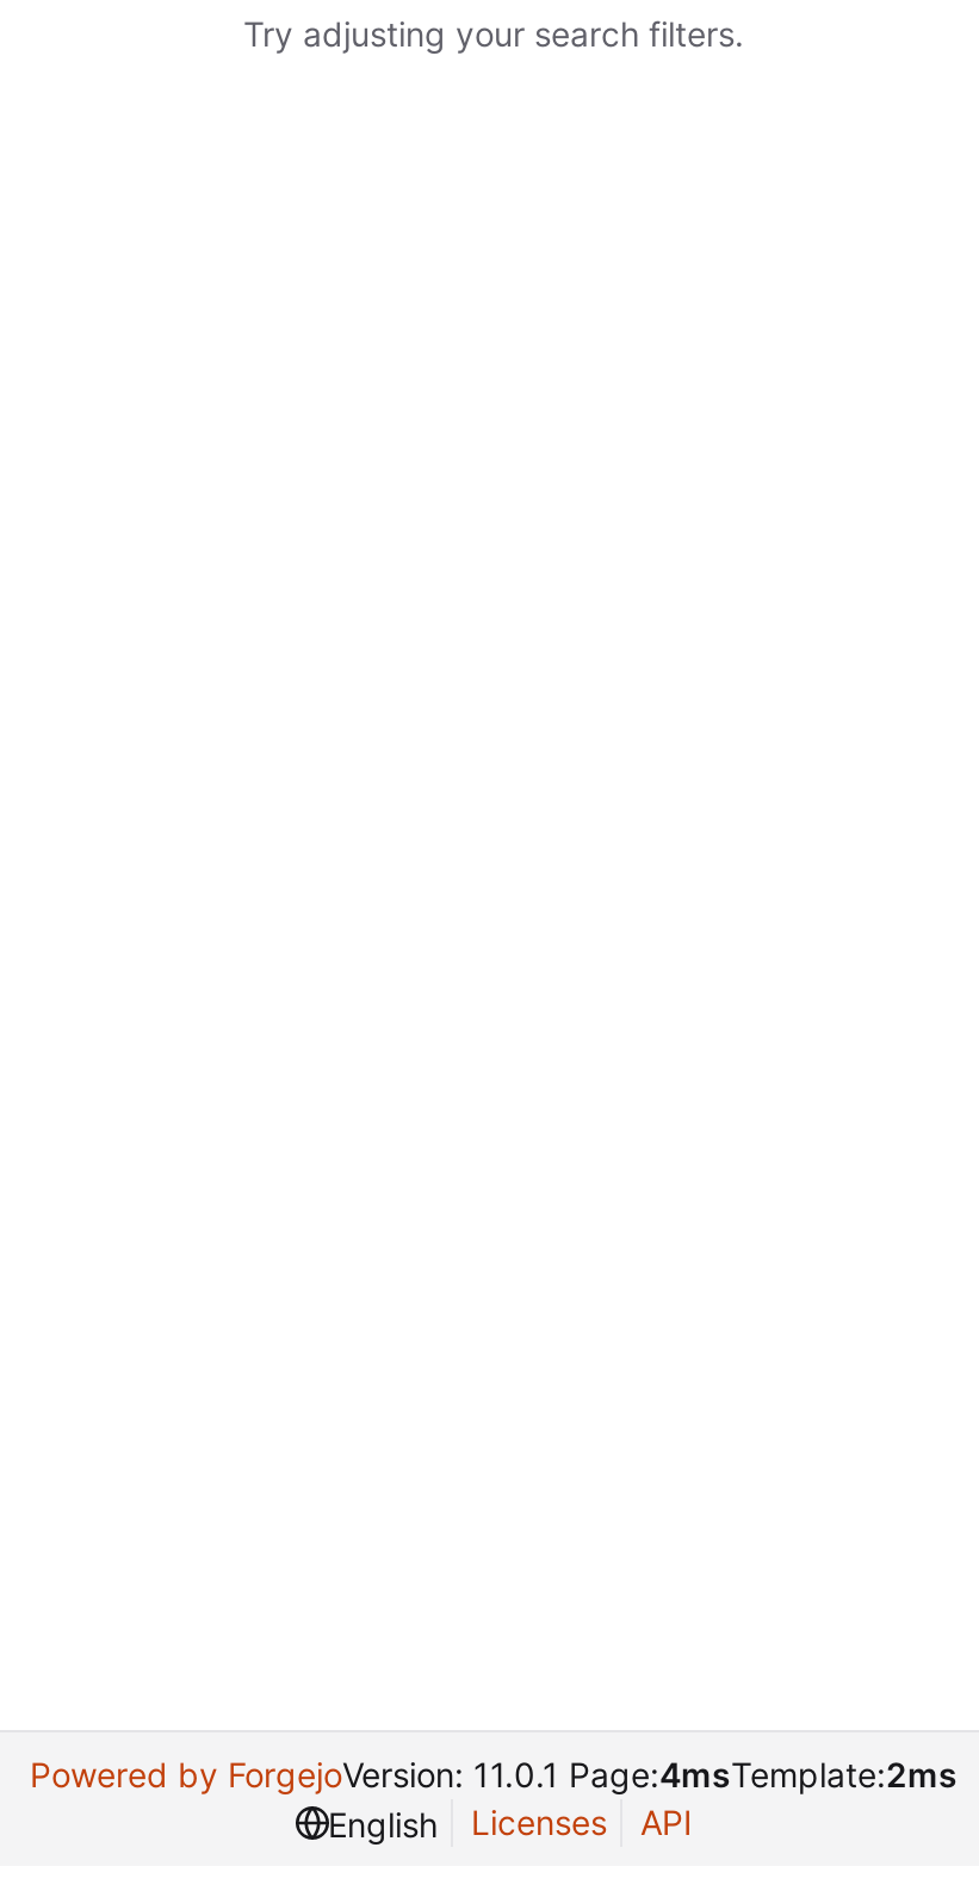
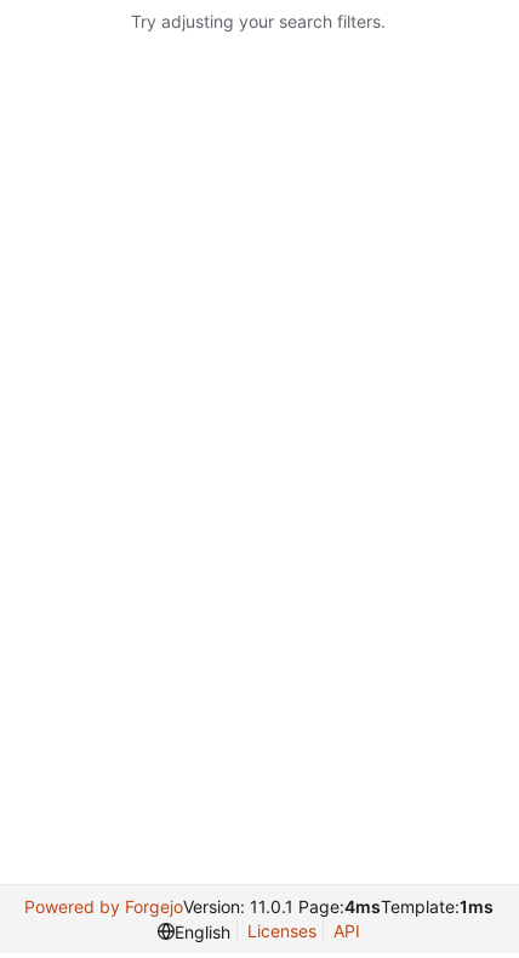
[30,1754,958,1794] Powered by ForgejoVersion: 11.0.1 Page:4msTemplate:2ms -> [24,896,493,917] Powered by ForgejoVersion: 11.0.1 Page:4msTemplate:1ms

